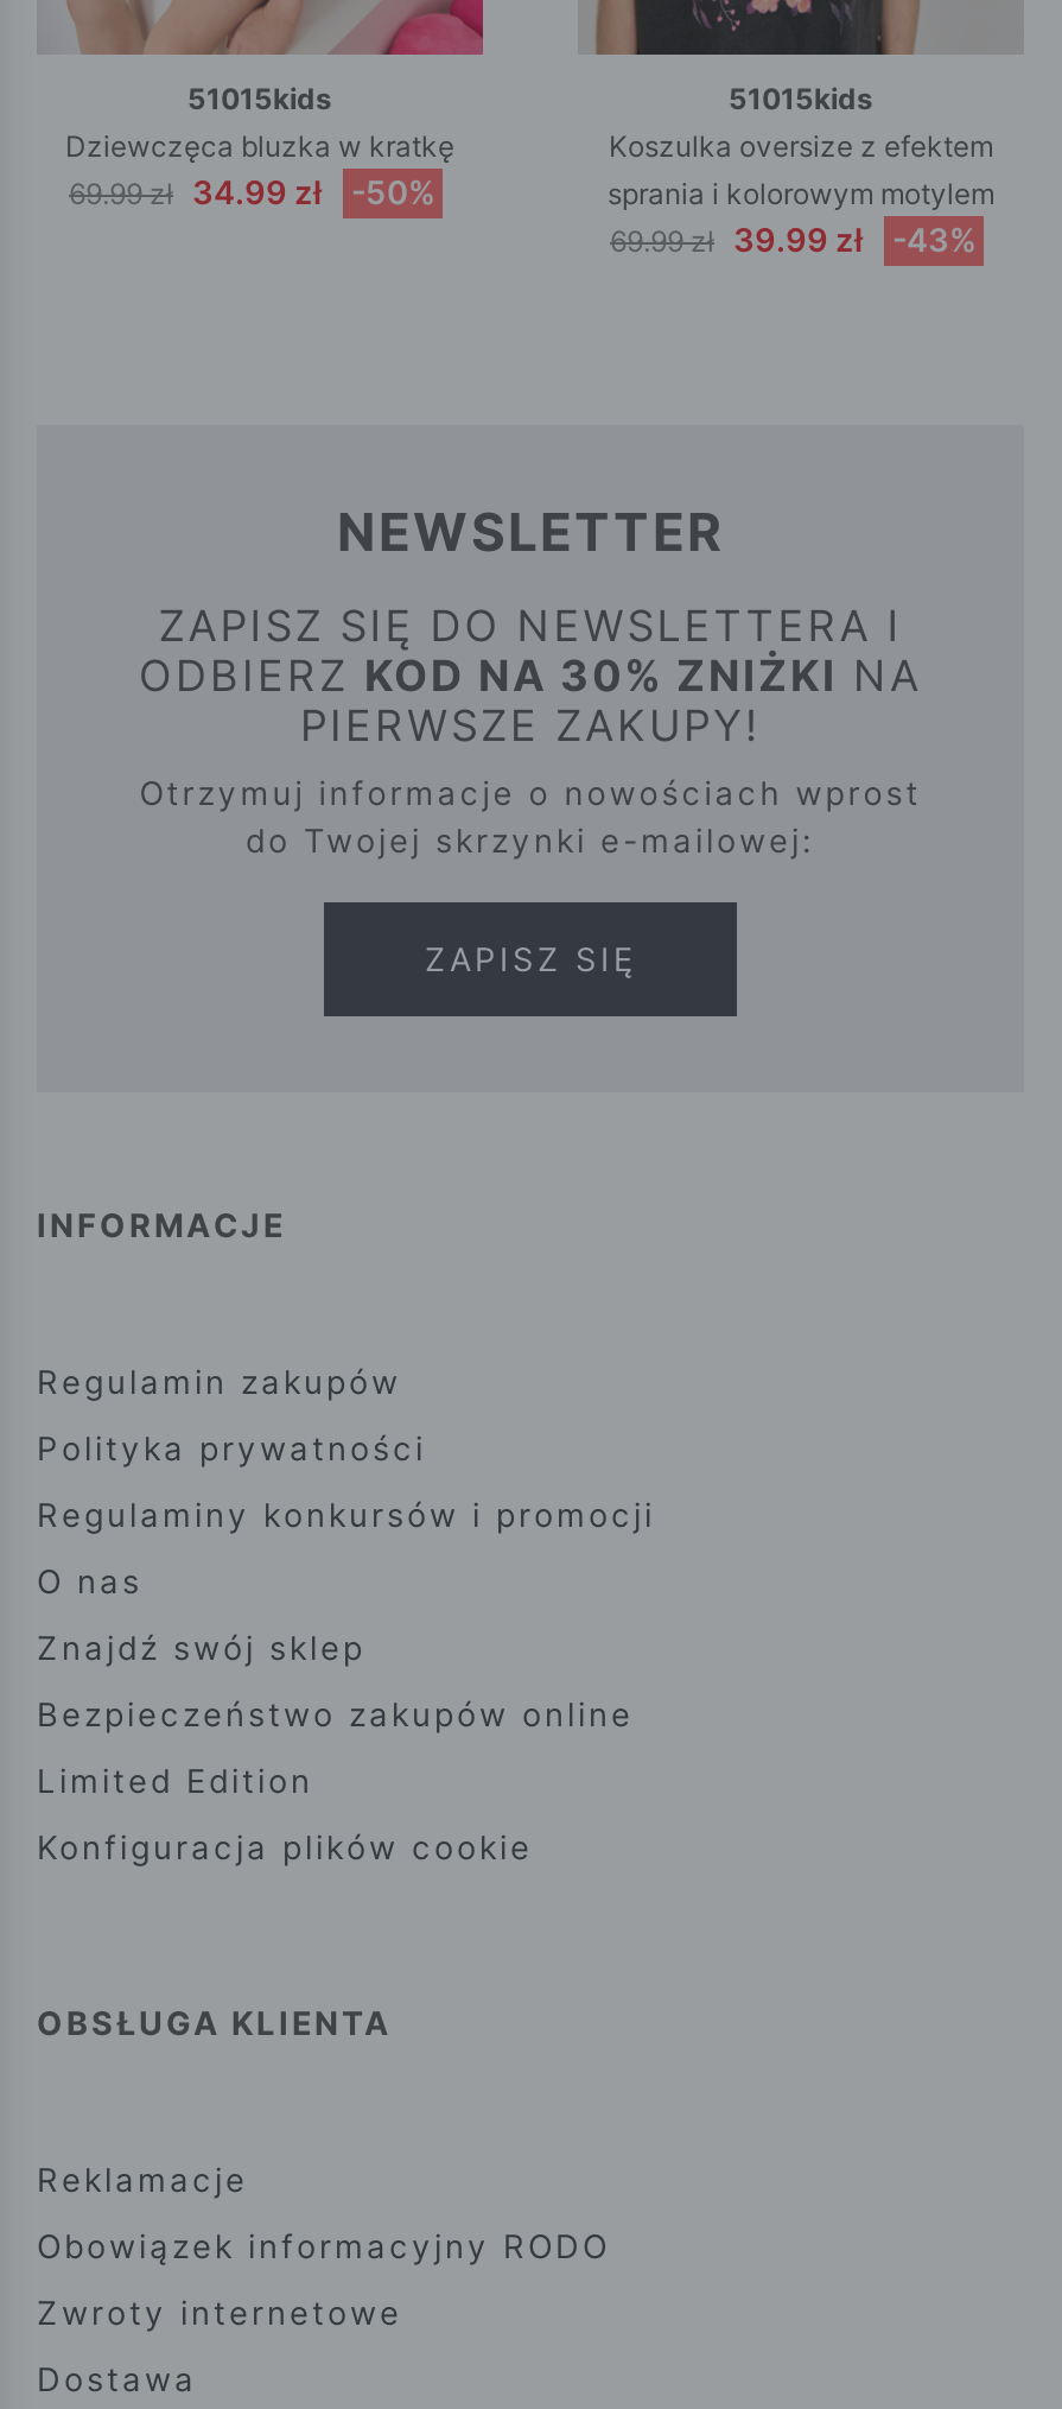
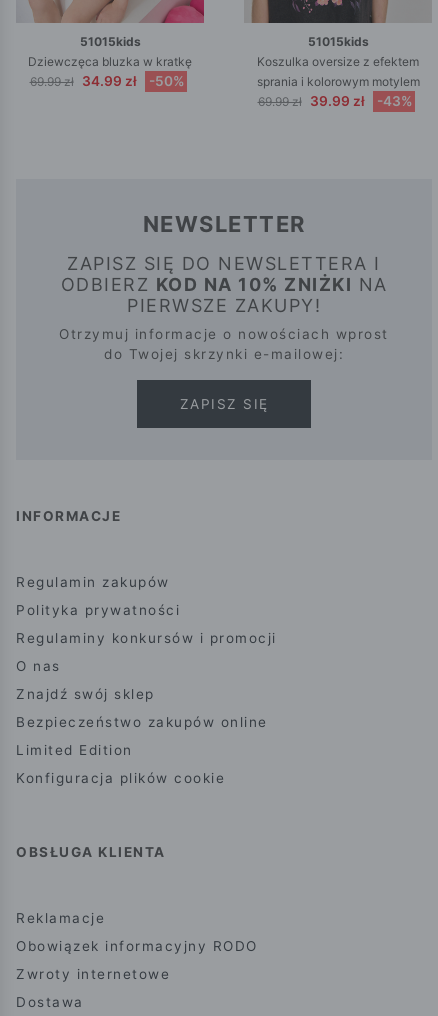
[139,652,922,701] ODBIERZ KOD NA 30% ZNIŻKI NA -> [60,274,387,295] ODBIERZ KOD NA 10% ZNIŻKI NA

